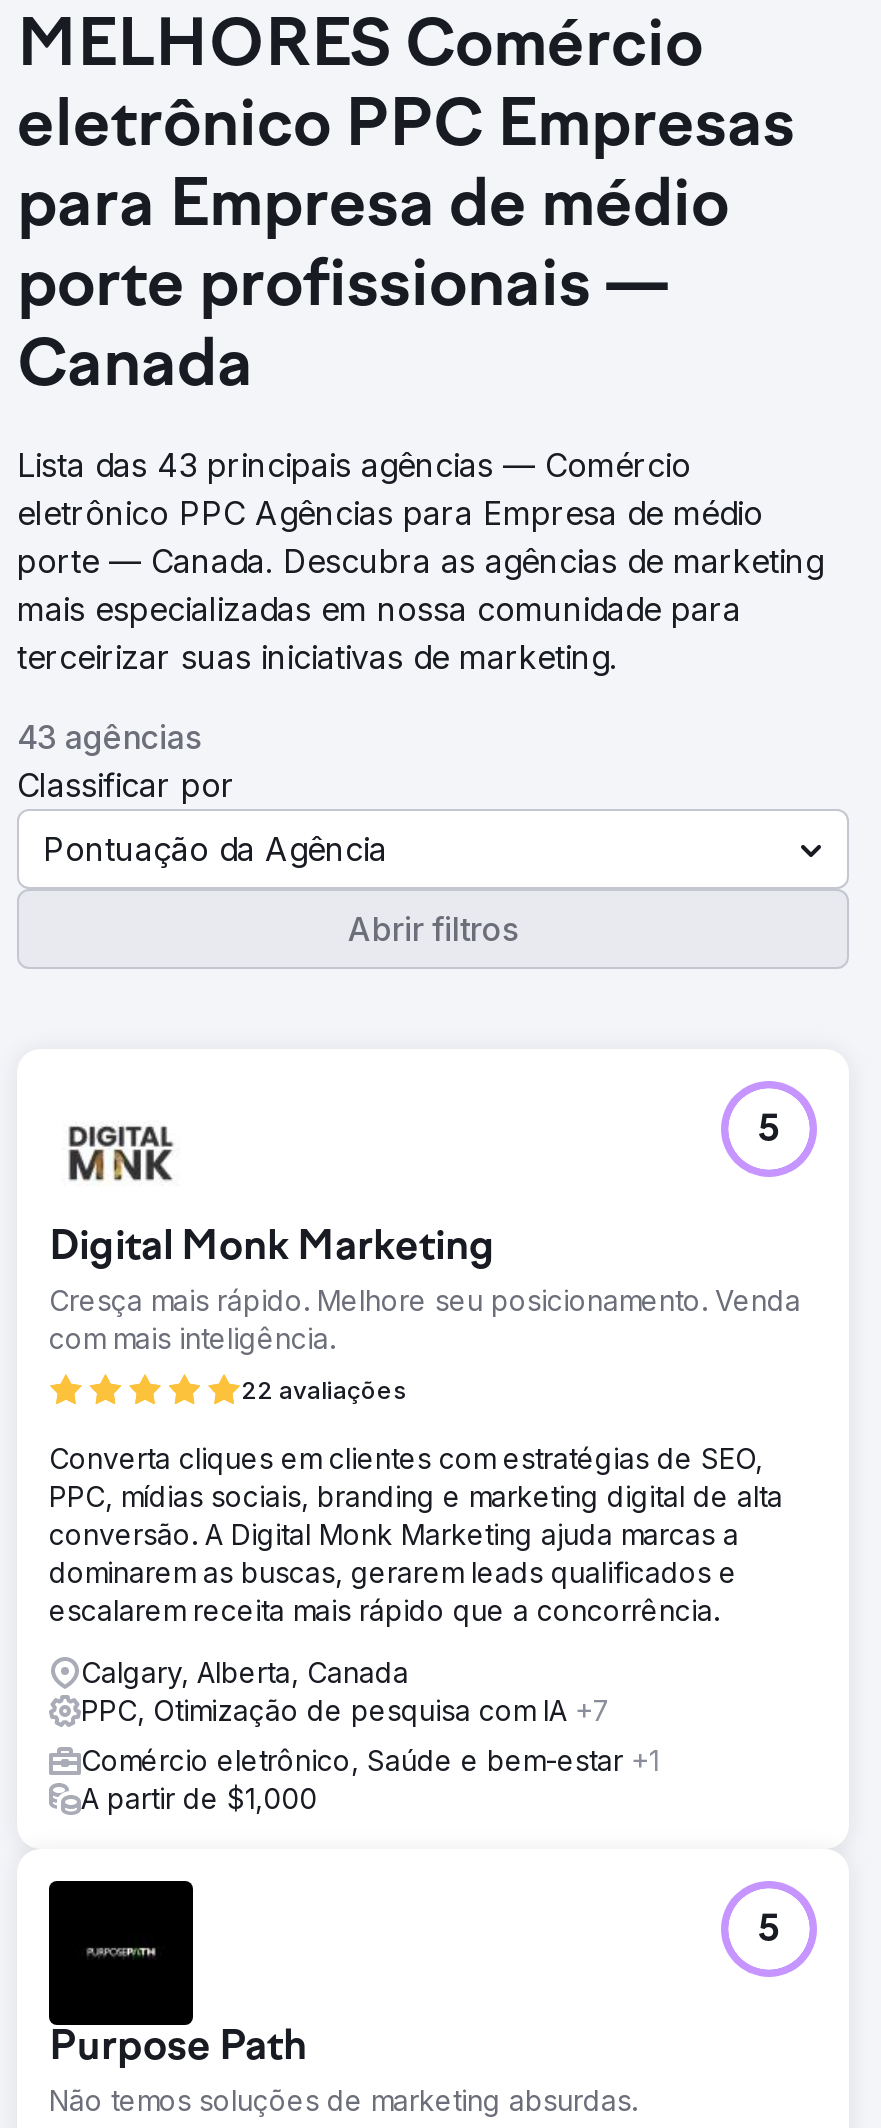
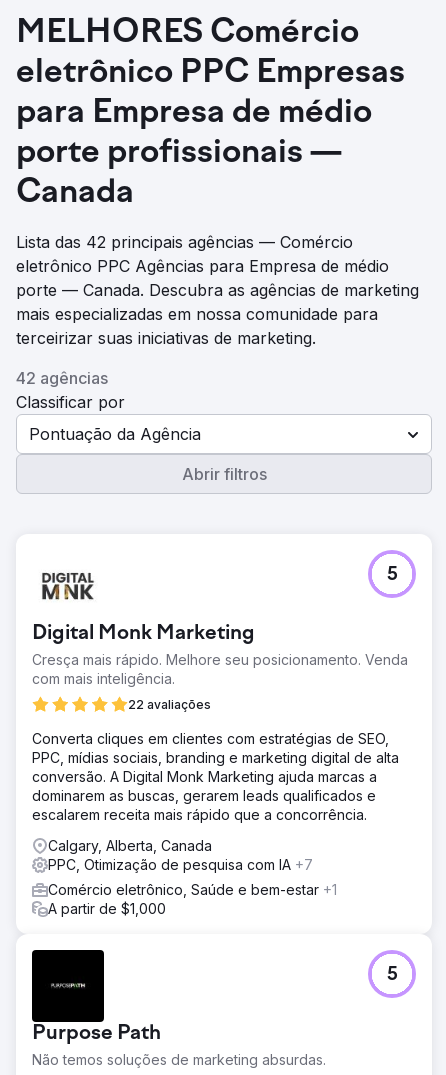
[17,445,691,485] Lista das 43 principais agências — Comércio -> [16,232,353,252] Lista das 42 principais agências — Comércio
[17,717,201,757] 43 agências -> [16,368,108,388] 42 agências

